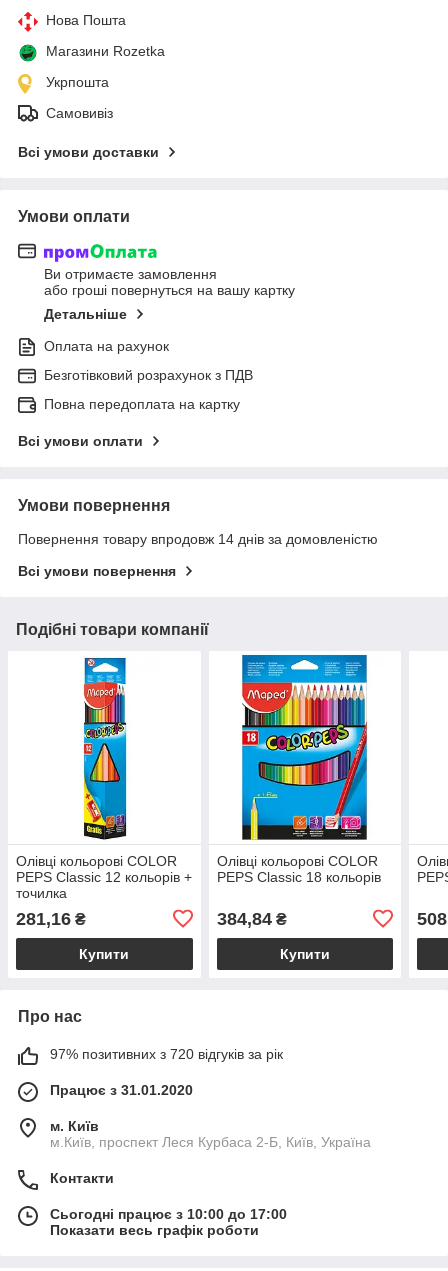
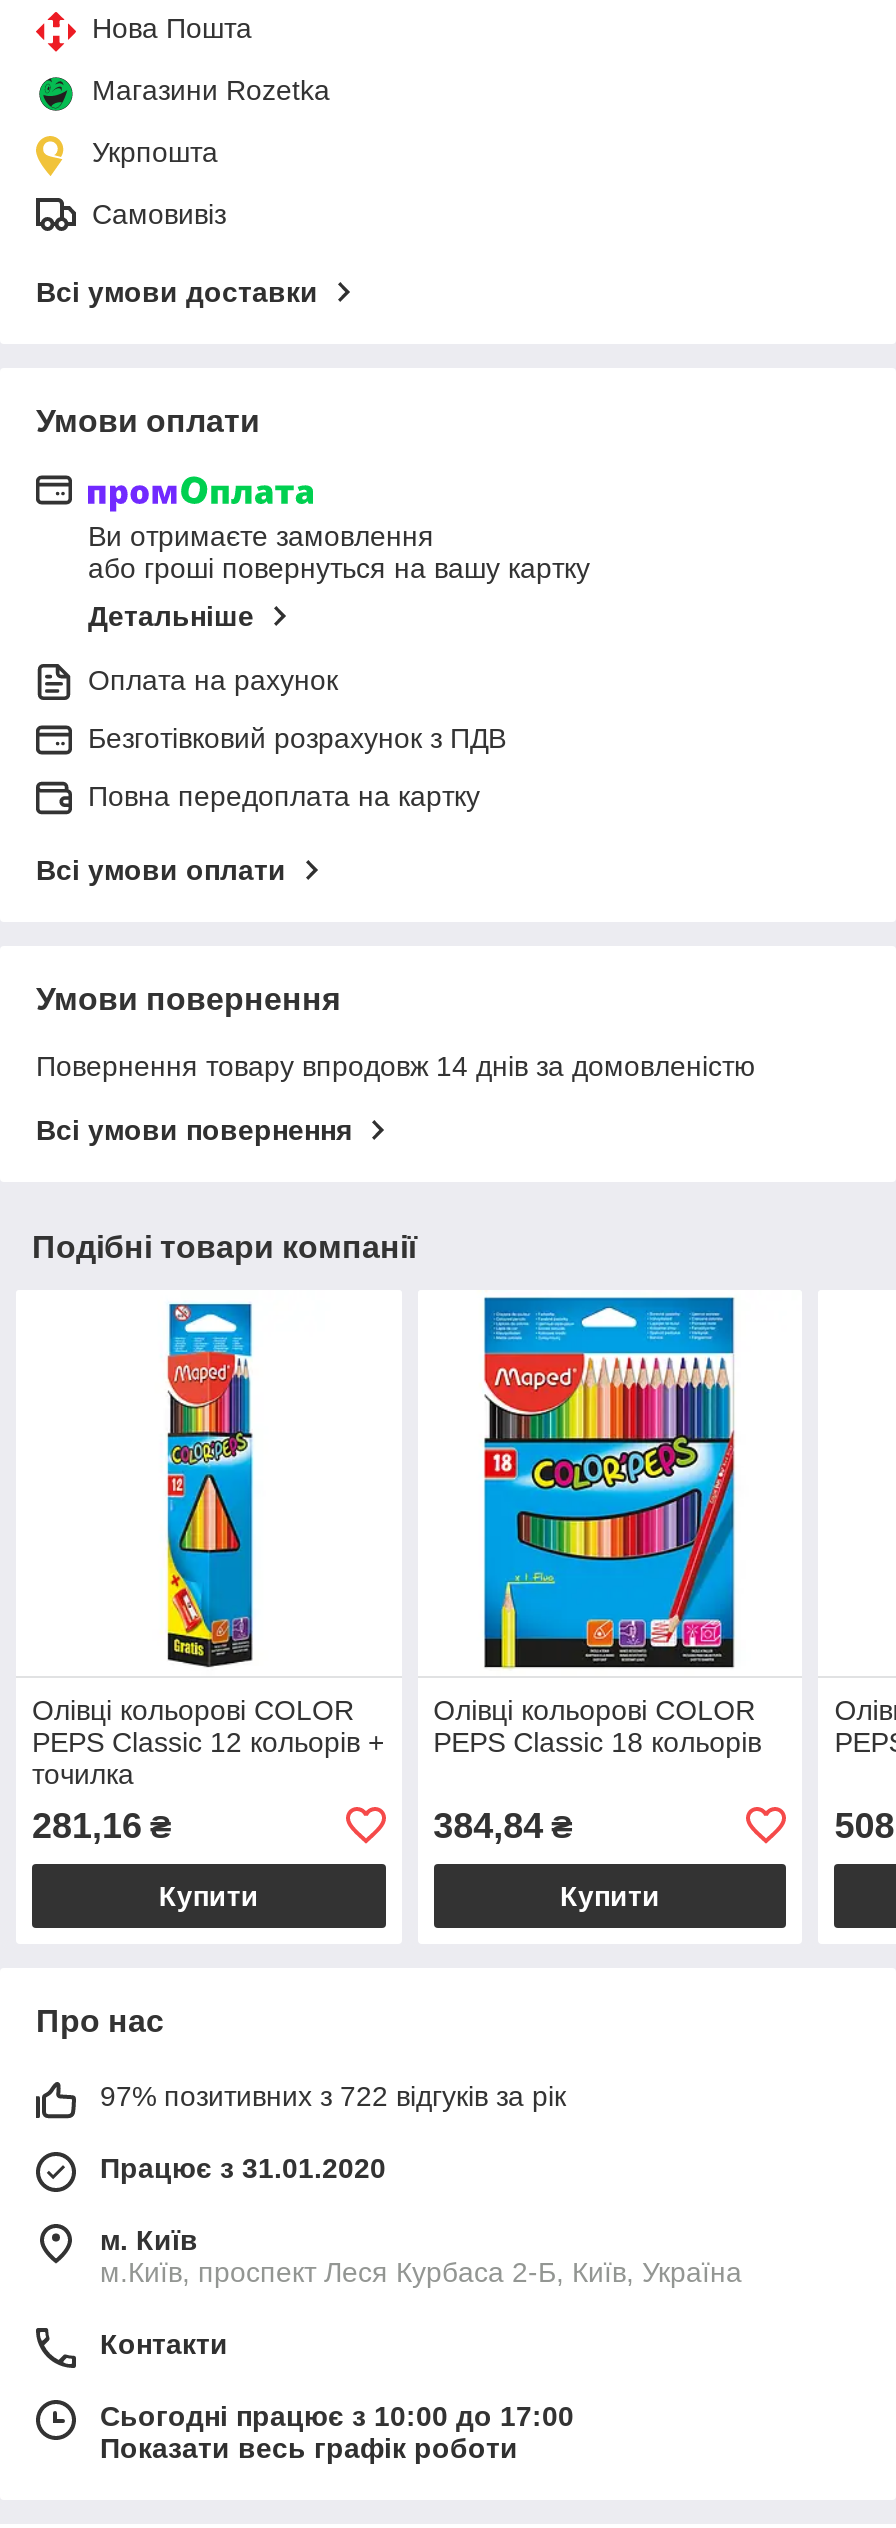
[50,1046,283,1062] 97% позитивних з 720 відгуків за рік -> [100,2080,566,2112] 97% позитивних з 722 відгуків за рік

